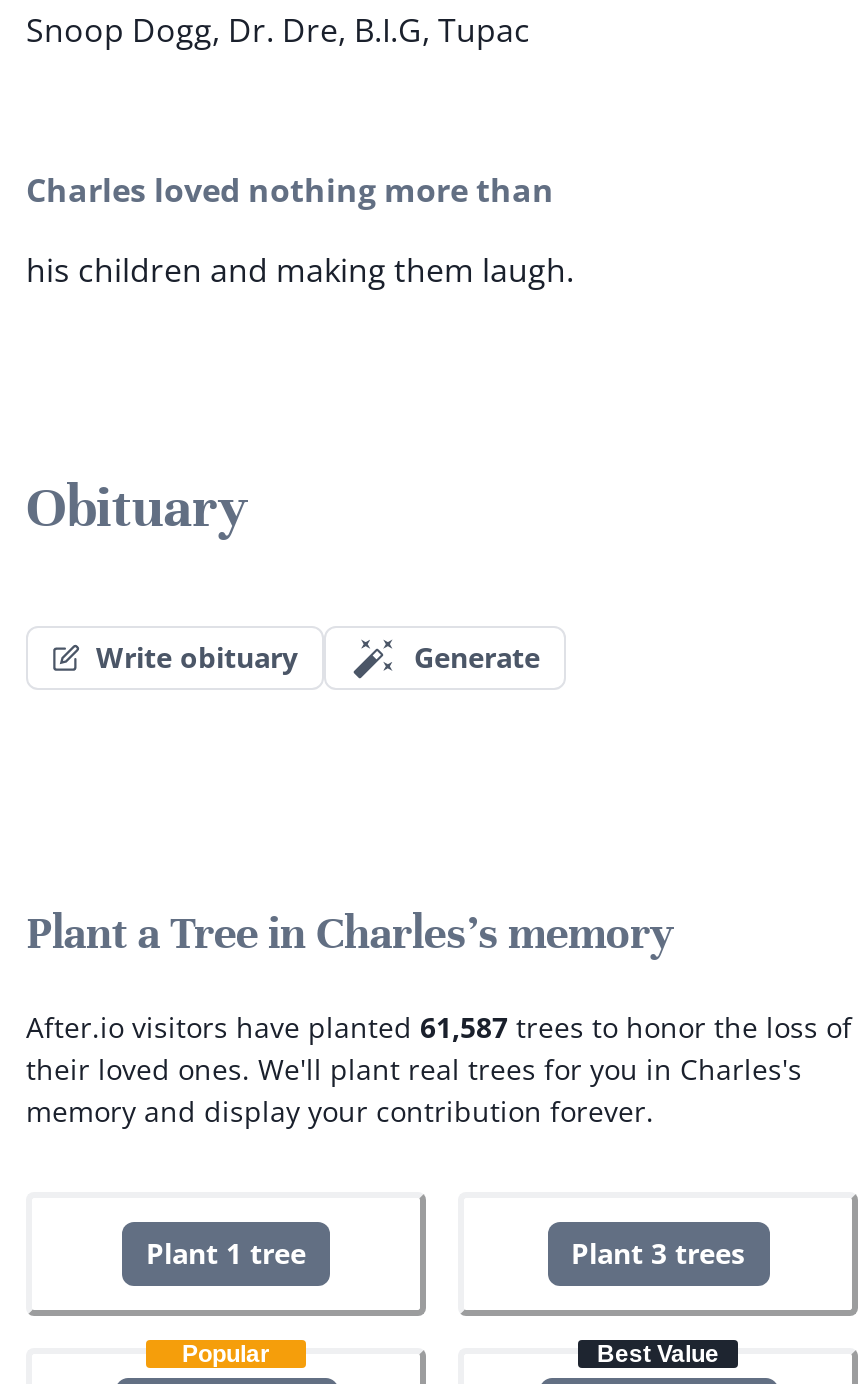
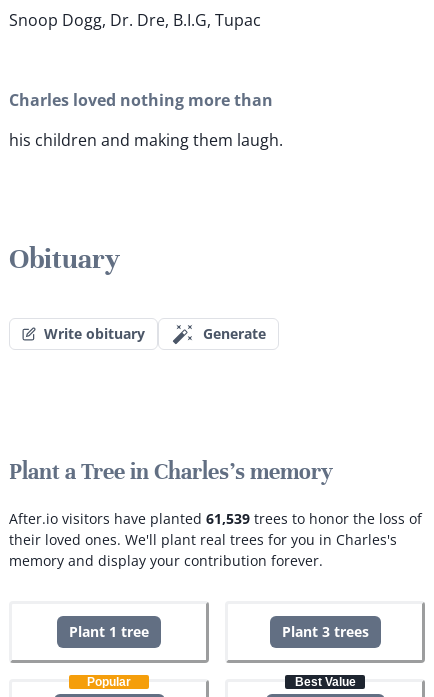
[26,1008,852,1046] After.io visitors have planted 61,587 trees to honor the loss of -> [9,509,422,528] After.io visitors have planted 61,539 trees to honor the loss of

